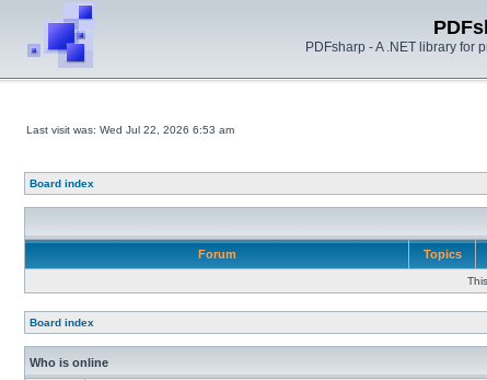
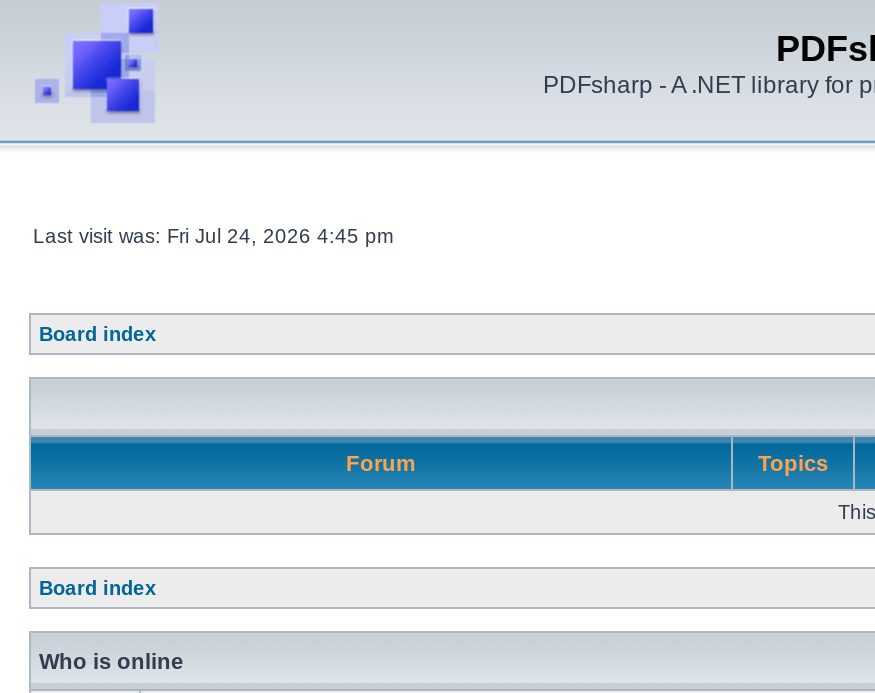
[26,124,234,136] Last visit was: Wed Jul 22, 2026 6:53 am -> [33,225,393,247] Last visit was: Fri Jul 24, 2026 4:45 pm

